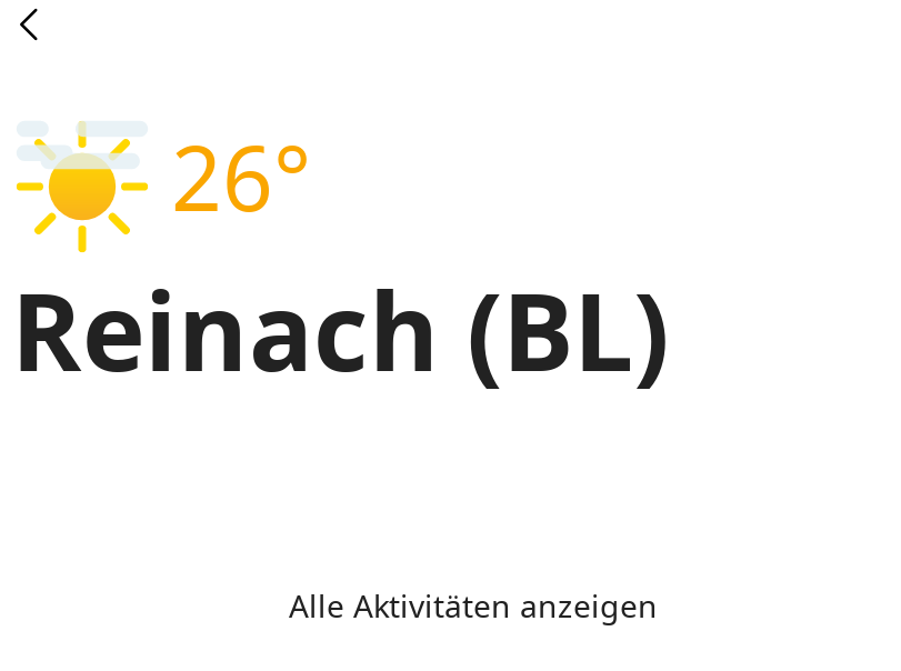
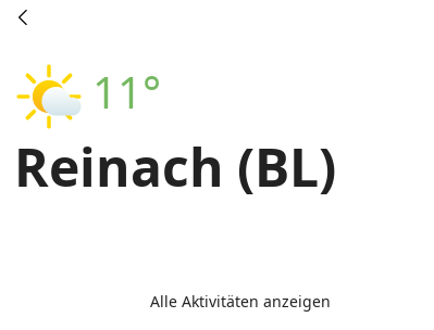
[38,116,311,238] [image] | 26° -> [27,62,161,122] [image] | 11°

